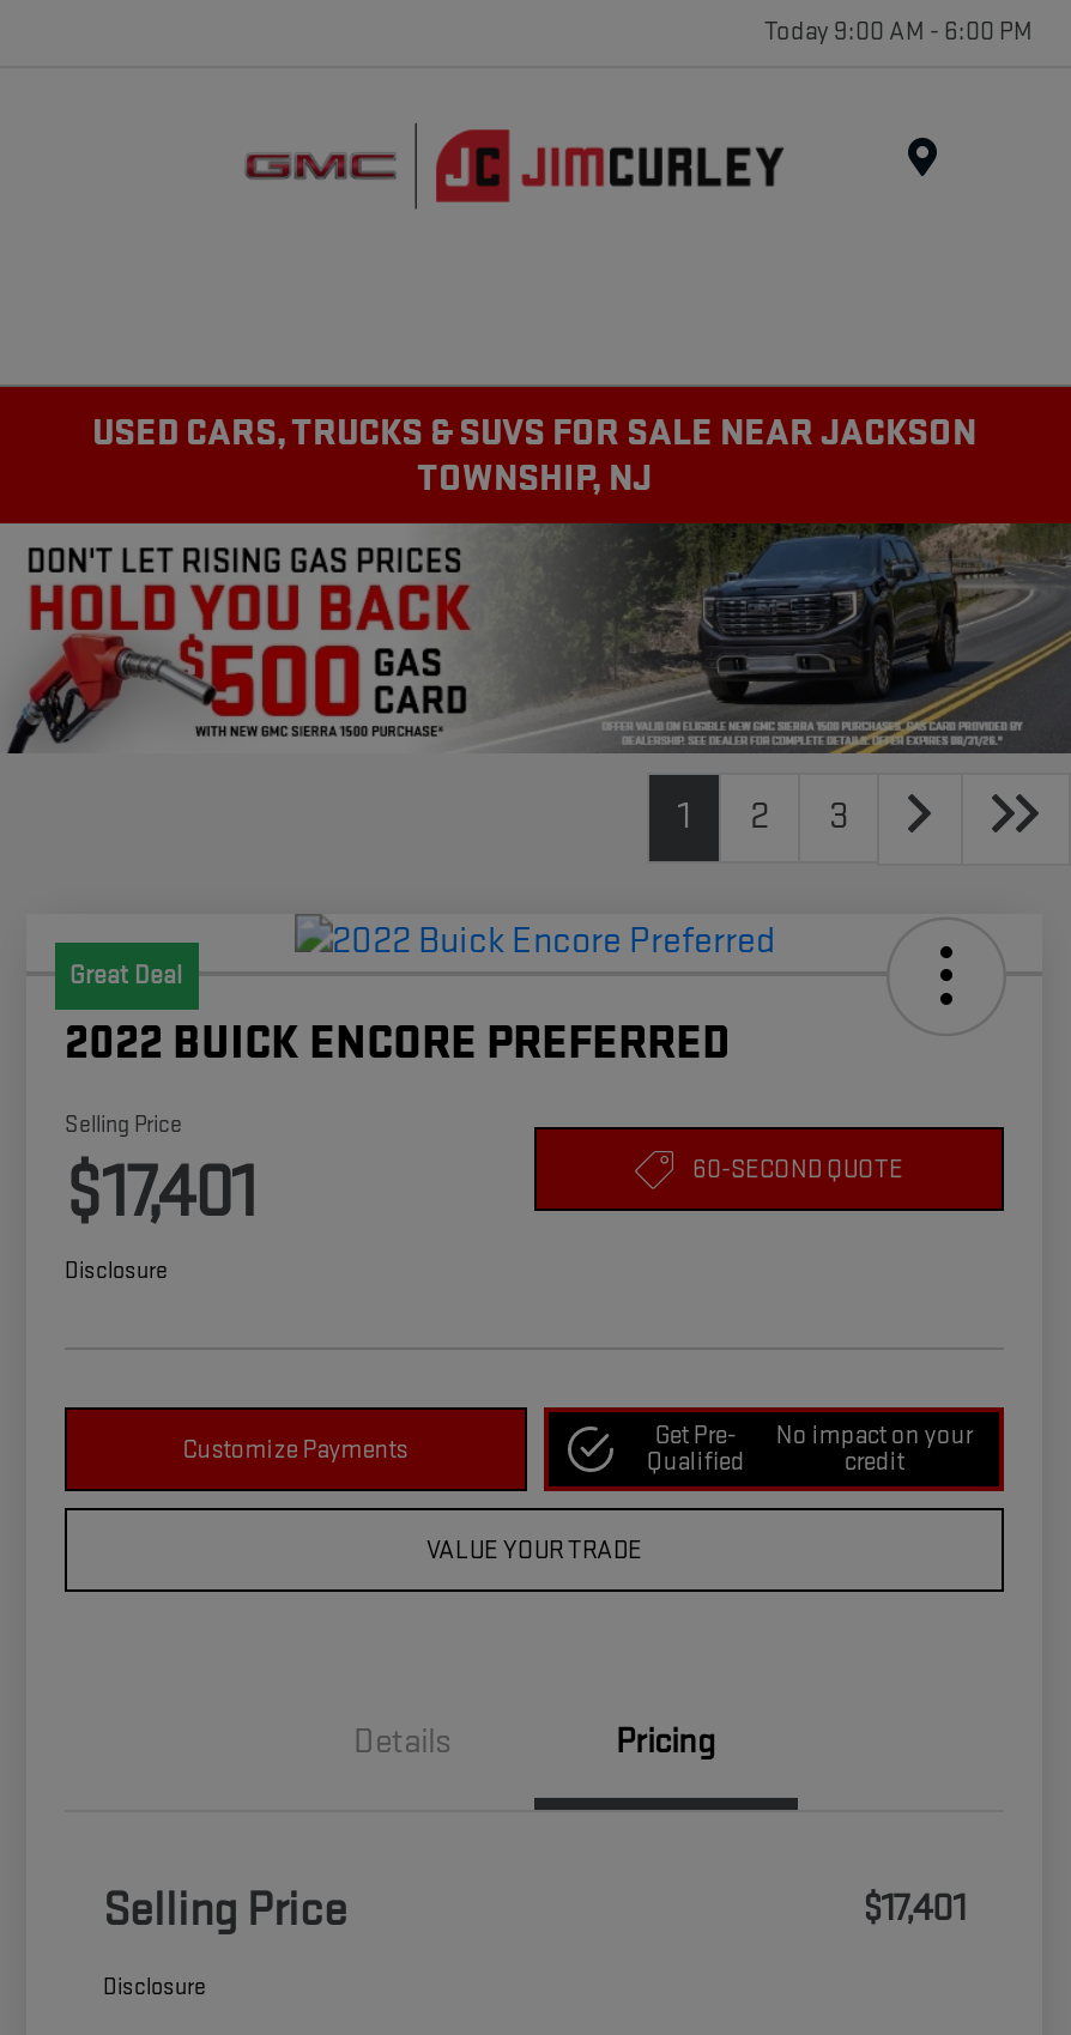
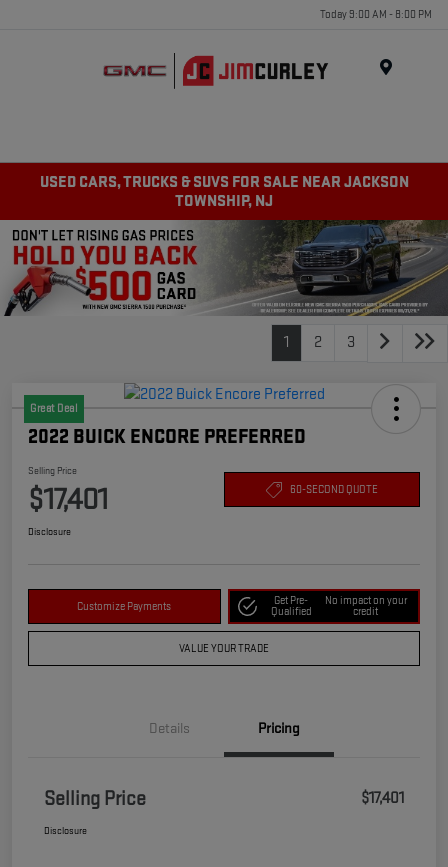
[764,14,1033,46] Today 9:00 AM - 6:00 PM -> [320,7,432,20] Today 9:00 AM - 8:00 PM

